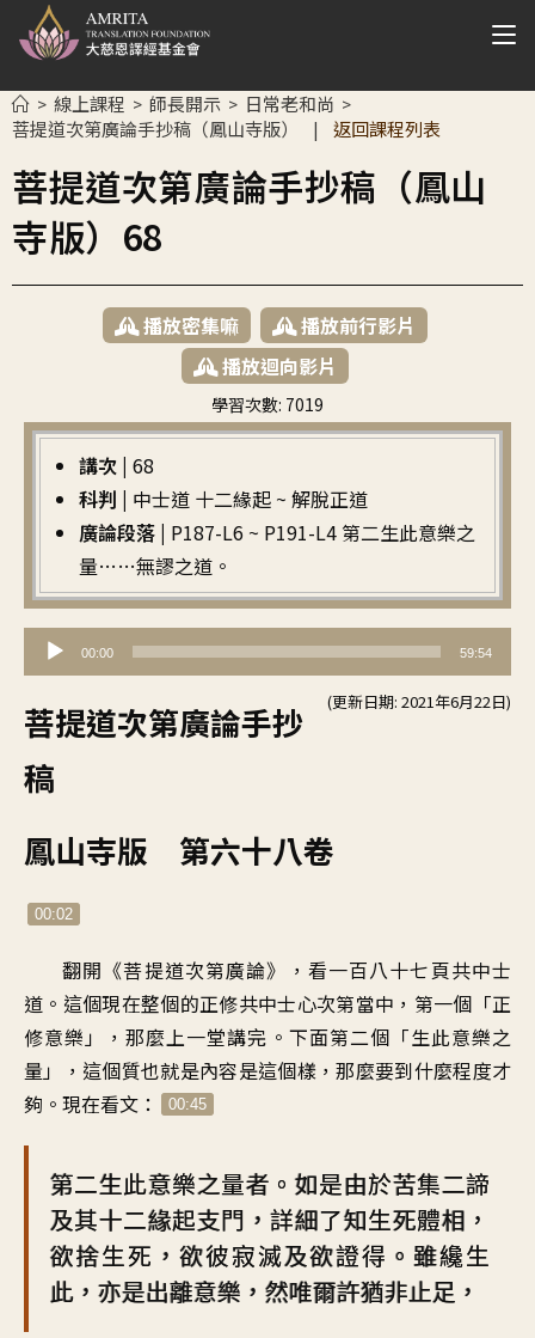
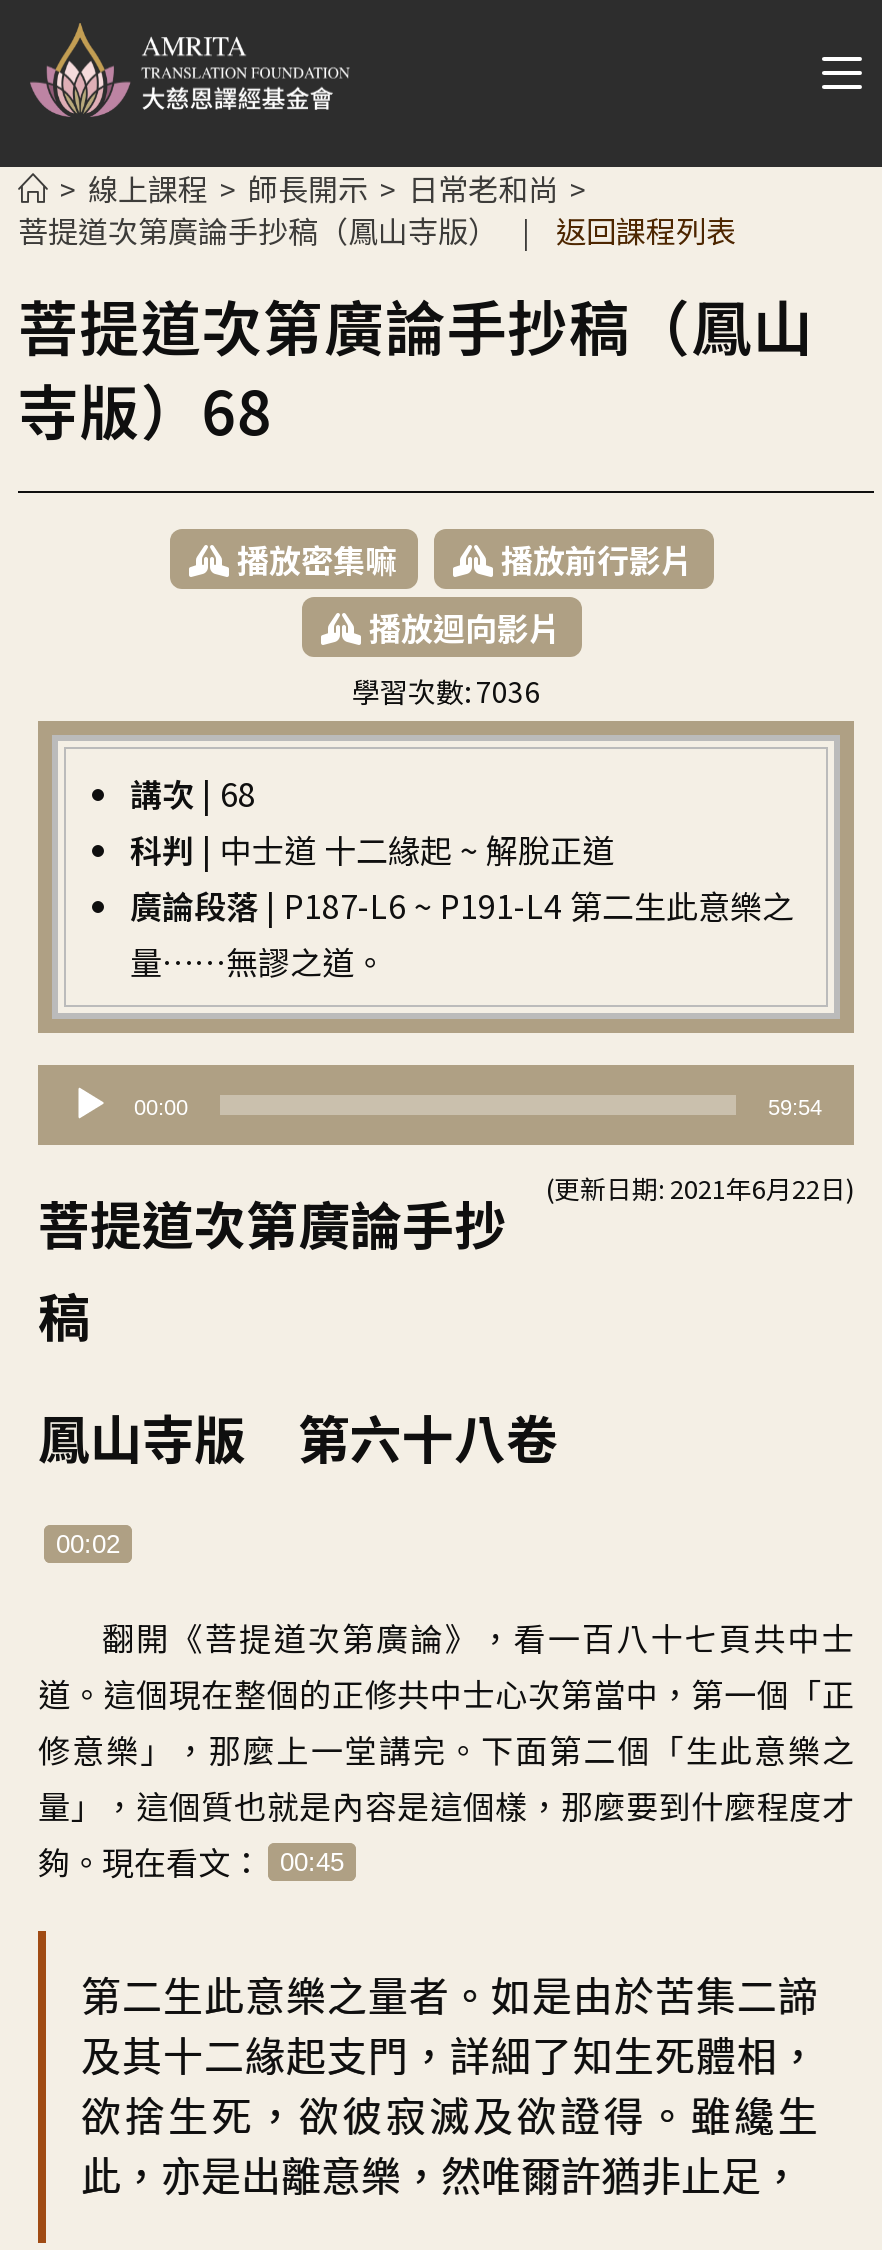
[211,392,324,416] 學習次數: 7019 -> [352,670,540,710] 學習次數: 7036

